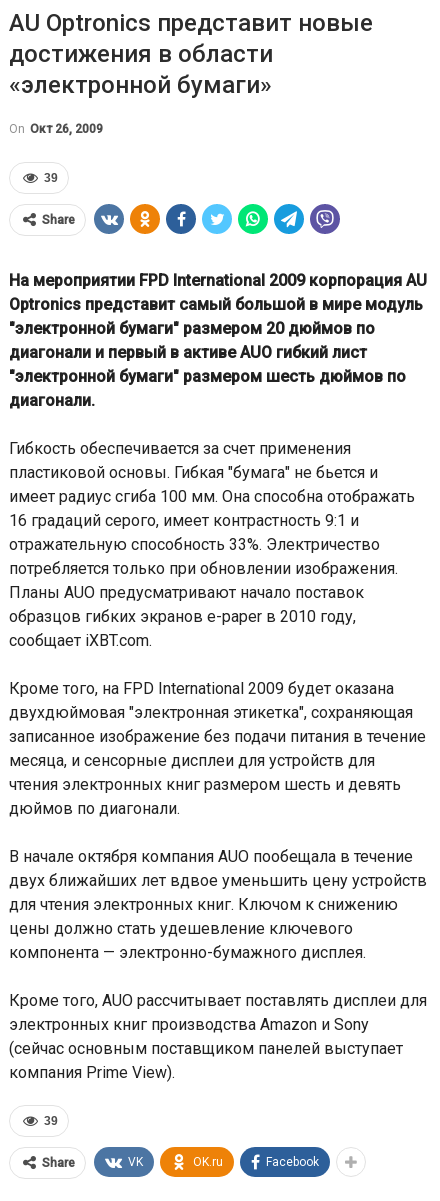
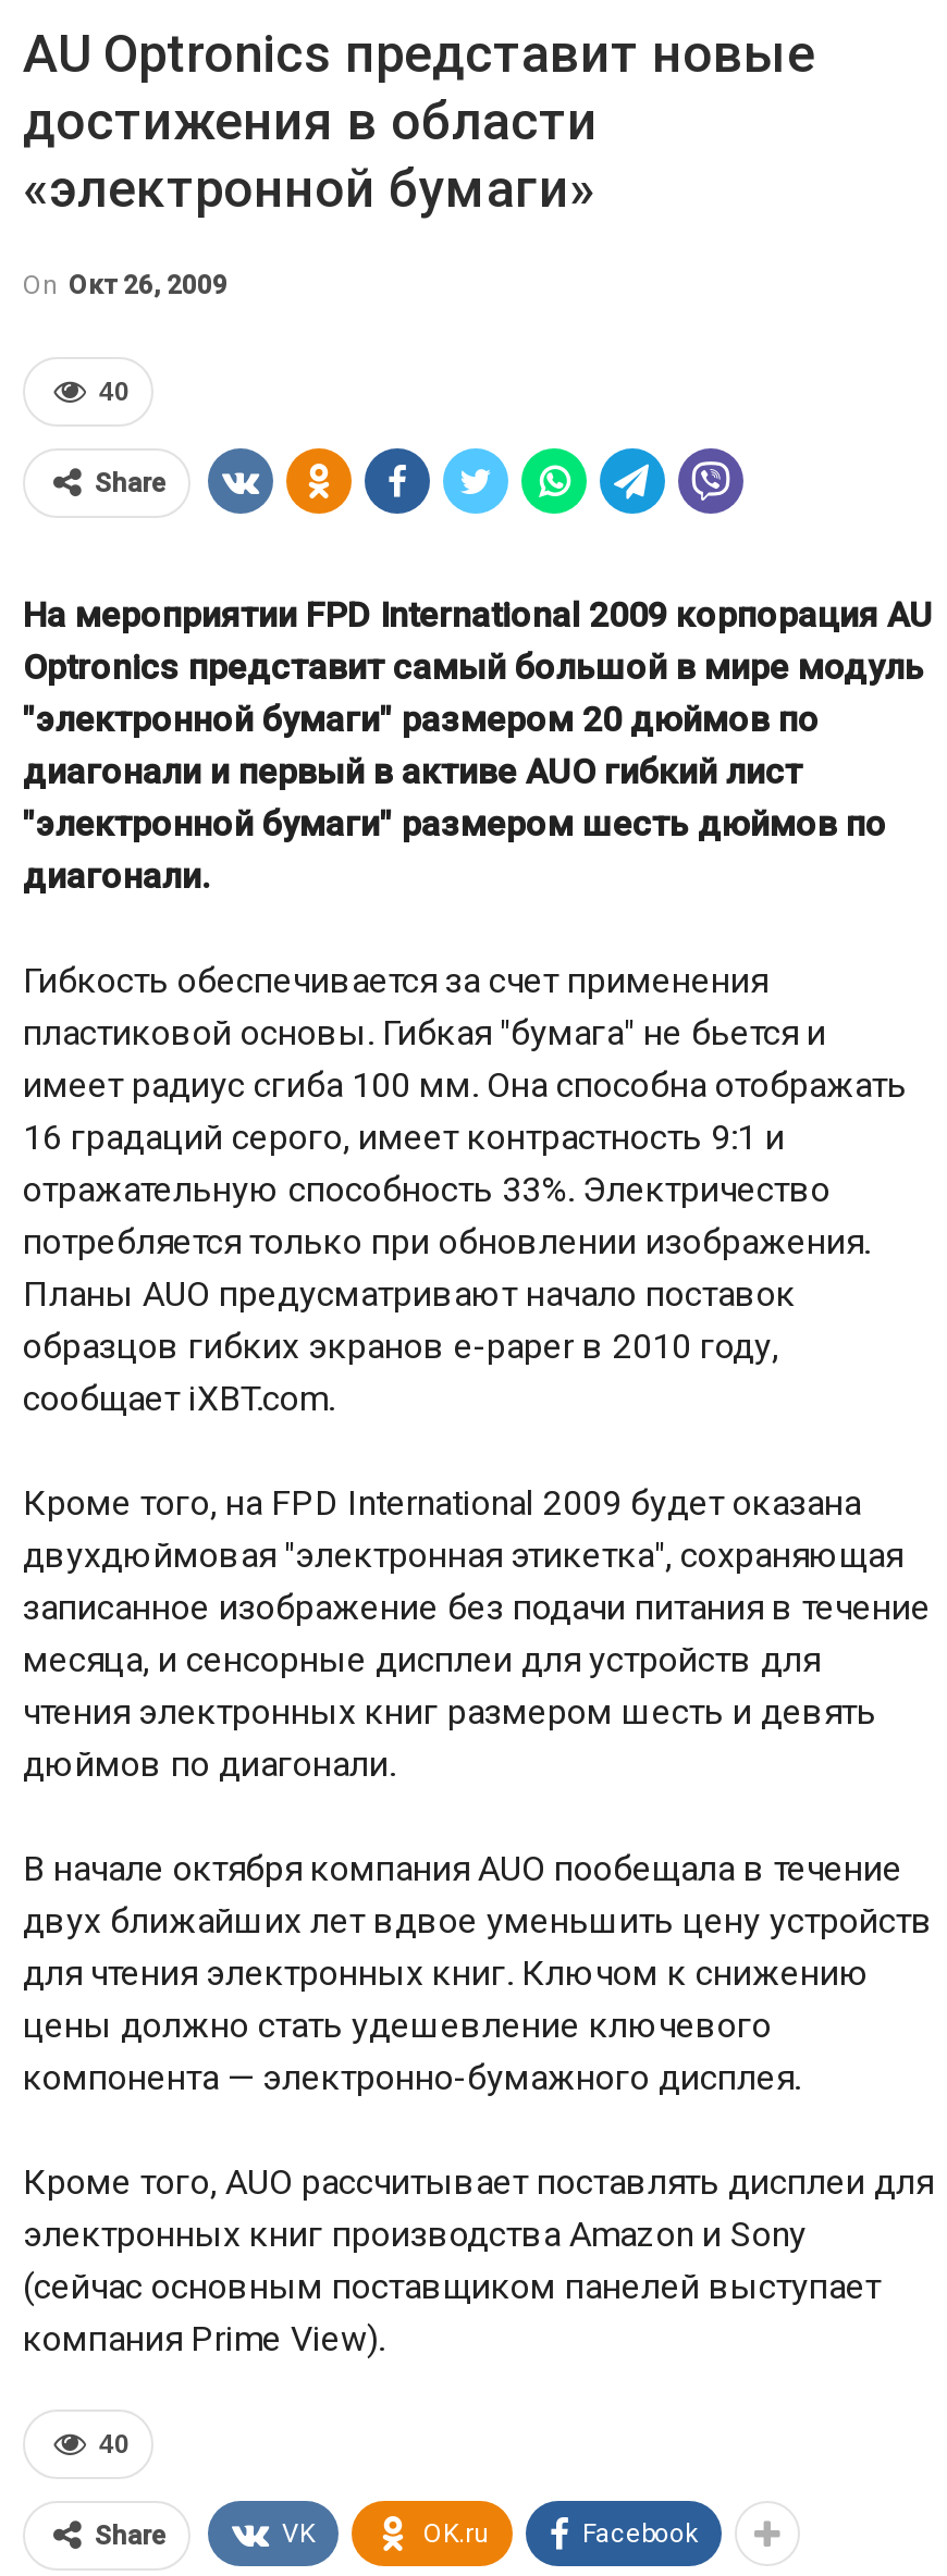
[44,171,58,185] 39 -> [99,377,130,407] 40
[44,1114,58,1128] 39 -> [99,2429,130,2460] 40

